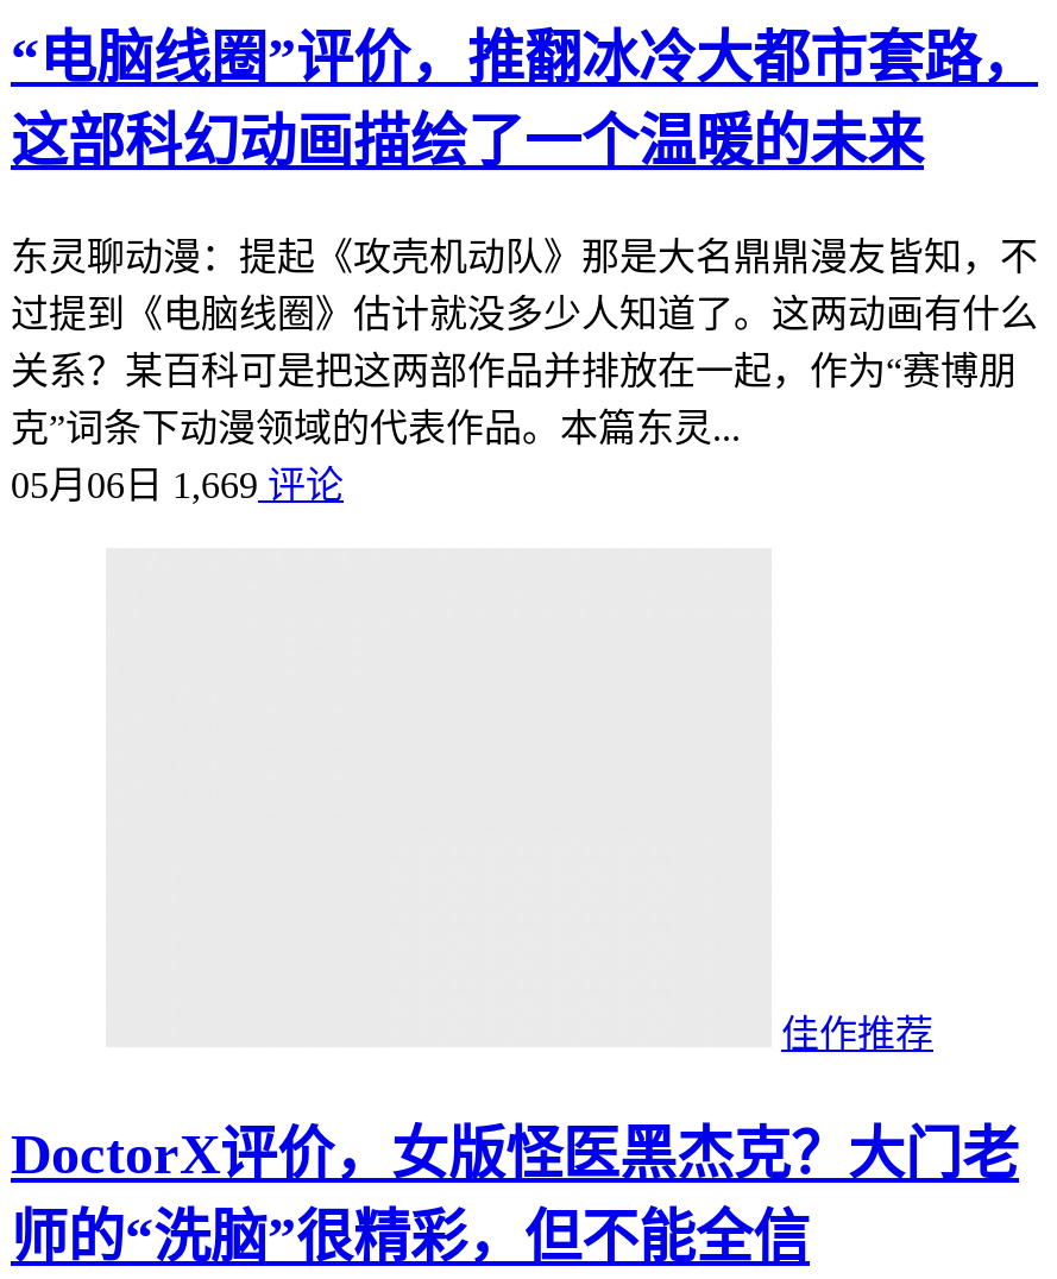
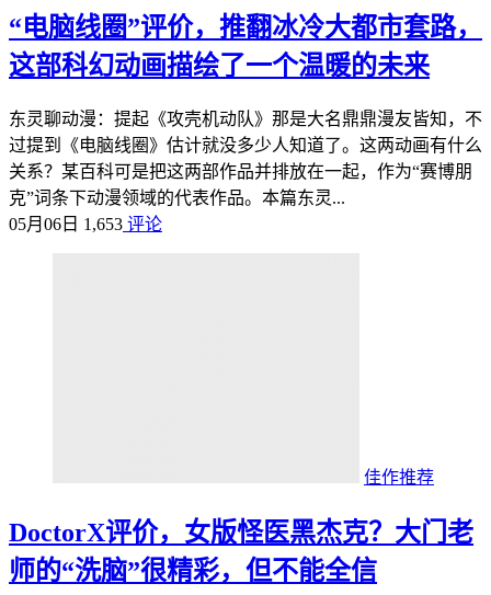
[11,465,344,505] 05月06日1,669评论 -> [9,215,162,234] 05月06日1,653评论

